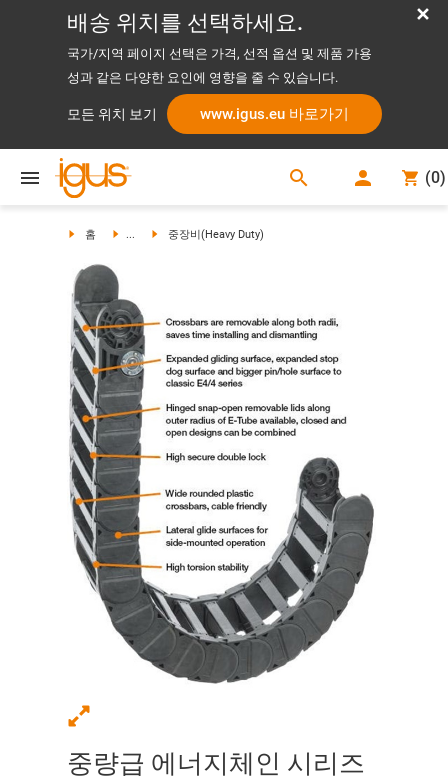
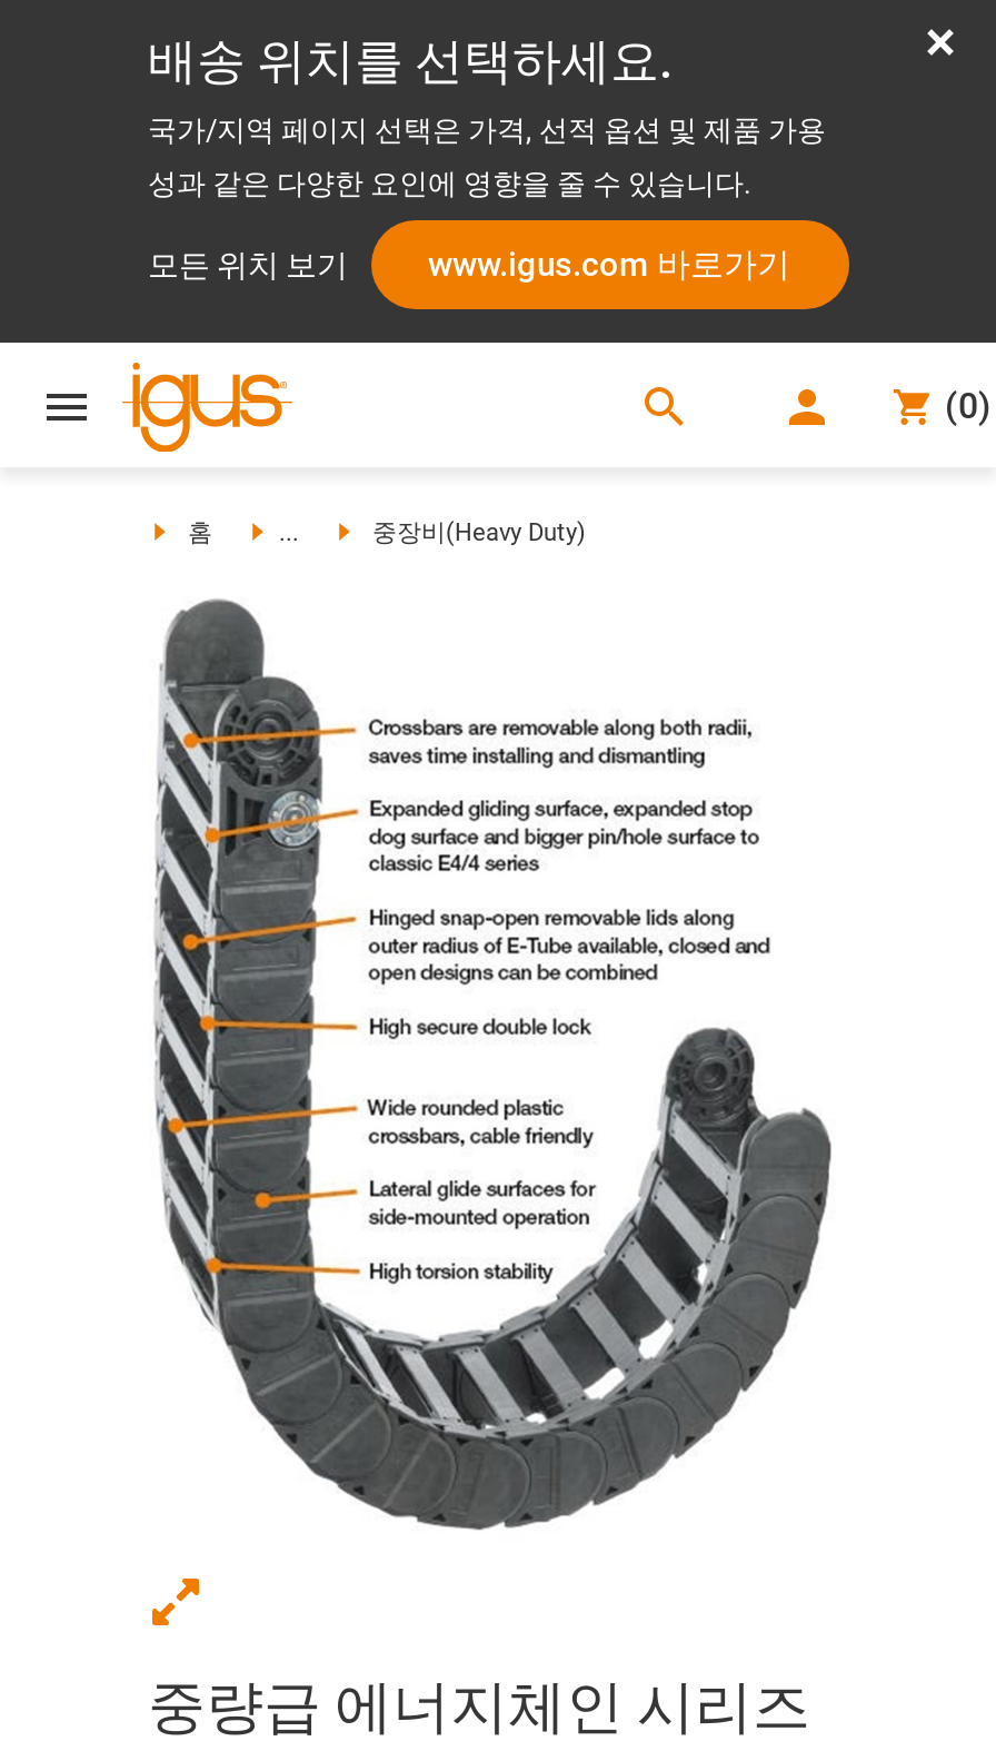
[199,105,348,123] www.igus.eu 바로가기 -> [428,245,790,285] www.igus.com 바로가기

